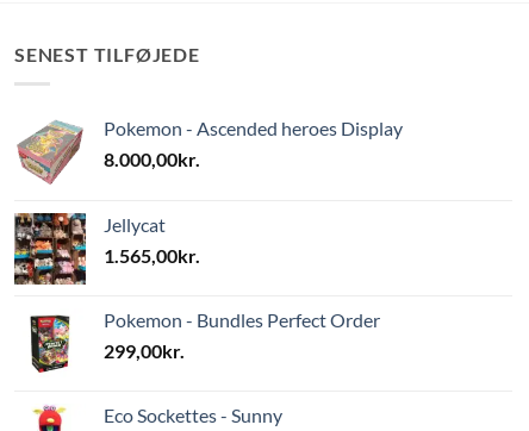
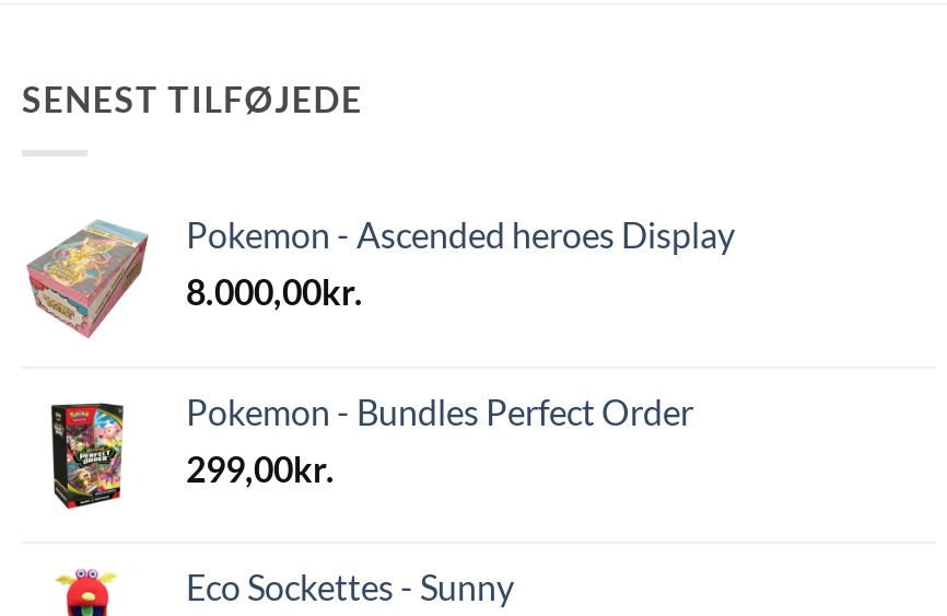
[13,212,200,286] [image] | Jellycat | 1.565,00kr. -> none

